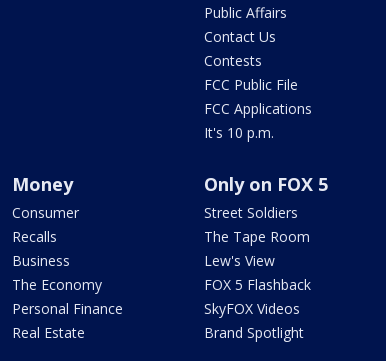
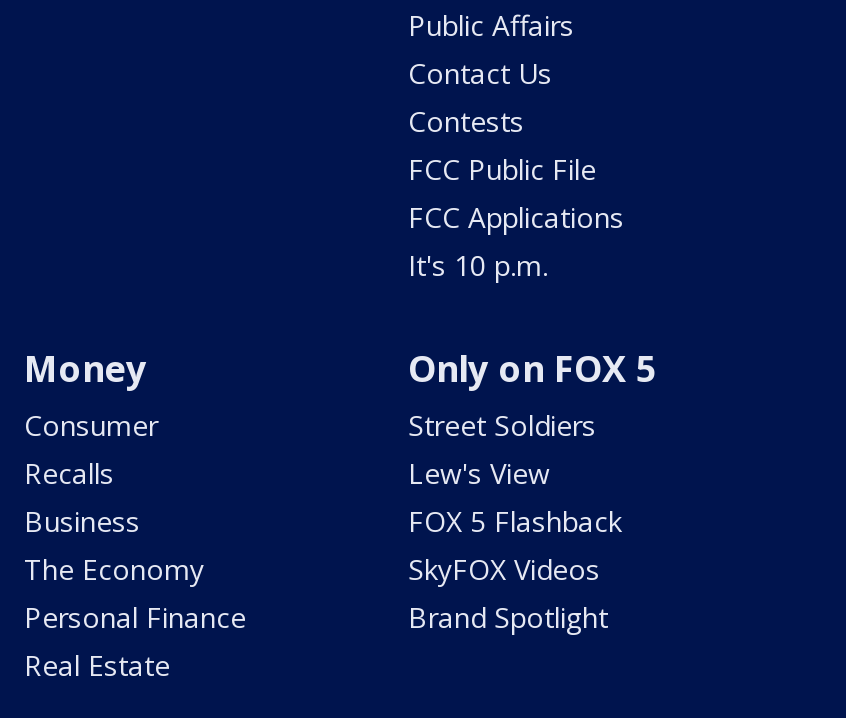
[204,227,310,246] The Tape Room -> none
moved [204,251,311,342] -> [408,454,622,636]: Lew's View | FOX 5 Flashback | SkyFOX Videos | Brand Spotlight

